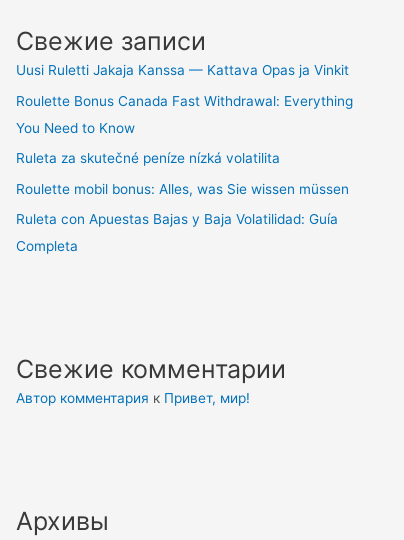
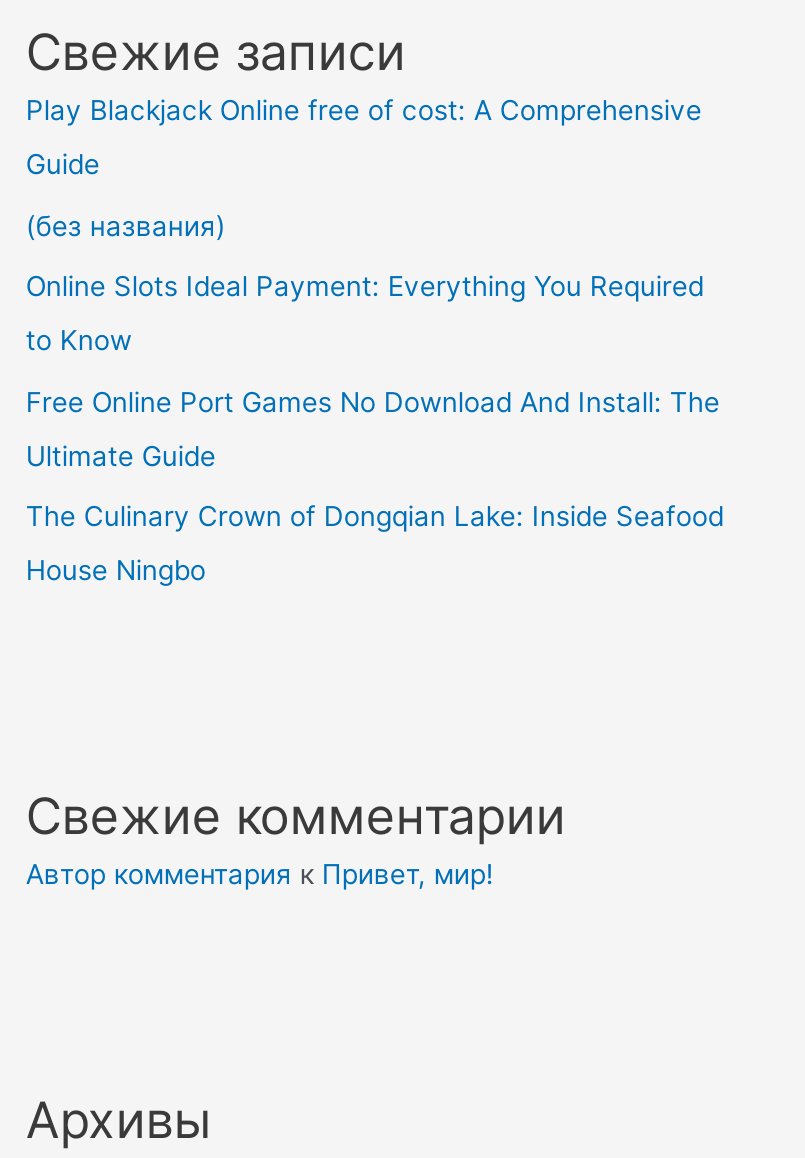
[16,62,353,254] Uusi Ruletti Jakaja Kanssa — Kattava Opas ja Vinkit | Roulette Bonus Canada Fast Withdrawal: Everything | You Need to Know | Ruleta za skutečné peníze nízká volatilita | Roulette mobil bonus: Alles, was Sie wissen müssen | Ruleta con Apuestas Bajas y Baja Volatilidad: Guía | Completa -> [26,95,724,586] Play Blackjack Online free of cost: A Comprehensive | Guide | (без названия) | Online Slots Ideal Payment: Everything You Required | to Know | Free Online Port Games No Download And Install: The | Ultimate Guide | The Culinary Crown of Dongqian Lake: Inside Seafood | House Ningbo

